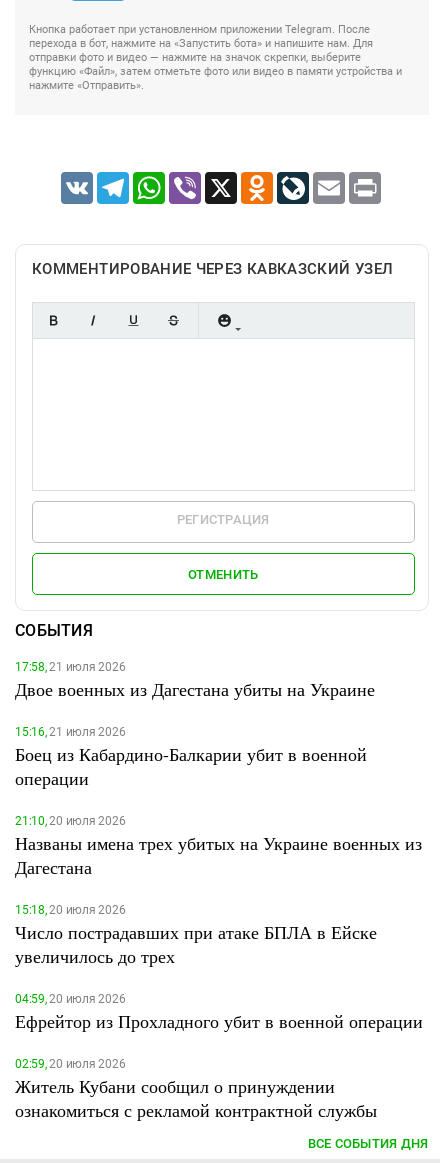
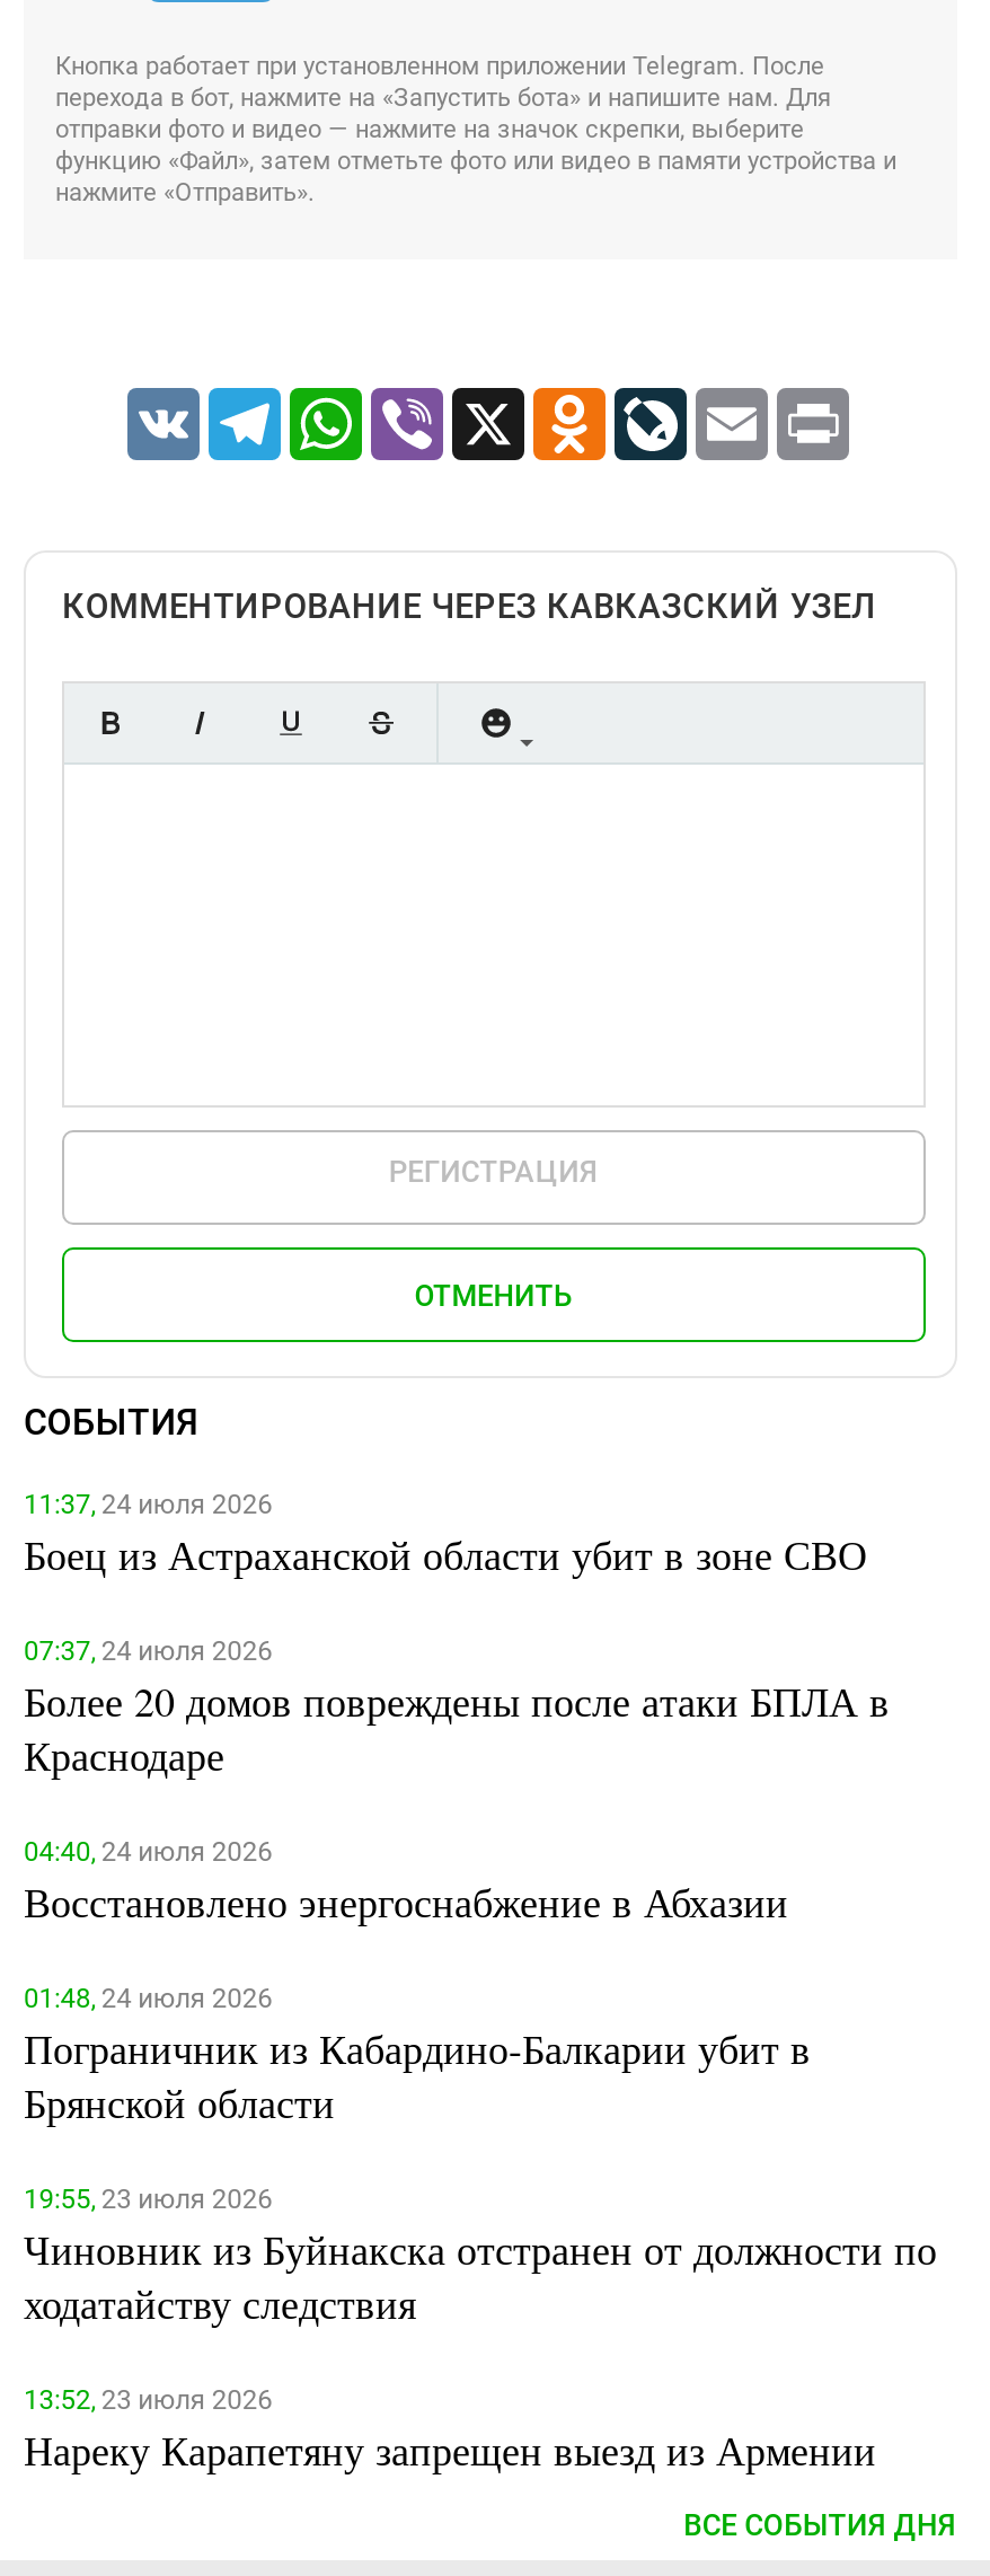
[15,660,375,701] 17:58, 21 июля 2026 | Двое военных из Дагестана убиты на Украине -> [24,1489,867,1582] 11:37, 24 июля 2026 | Боец из Астраханской области убит в зоне СВО
[15,725,367,790] 15:16, 21 июля 2026 | Боец из Кабардино-Балкарии убит в военной | операции -> [24,1636,890,1783] 07:37, 24 июля 2026 | Более 20 домов повреждены после атаки БПЛА в | Краснодаре
[15,814,422,879] 21:10, 20 июля 2026 | Названы имена трех убитых на Украине военных из | Дагестана -> [24,1837,788,1929] 04:40, 24 июля 2026 | Восстановлено энергоснабжение в Абхазии
[15,903,377,968] 15:18, 20 июля 2026 | Число пострадавших при атаке БПЛА в Ейске | увеличилось до трех -> [24,1983,811,2130] 01:48, 24 июля 2026 | Пограничник из Кабардино-Балкарии убит в | Брянской области
[15,992,423,1033] 04:59, 20 июля 2026 | Ефрейтор из Прохладного убит в военной операции -> [24,2184,937,2331] 19:55, 23 июля 2026 | Чиновник из Буйнакска отстранен от должности по | ходатайству следствия
[15,1057,377,1122] 02:59, 20 июля 2026 | Житель Кубани сообщил о принуждении | ознакомиться с рекламой контрактной службы -> [24,2385,876,2477] 13:52, 23 июля 2026 | Нареку Карапетяну запрещен выезд из Армении

